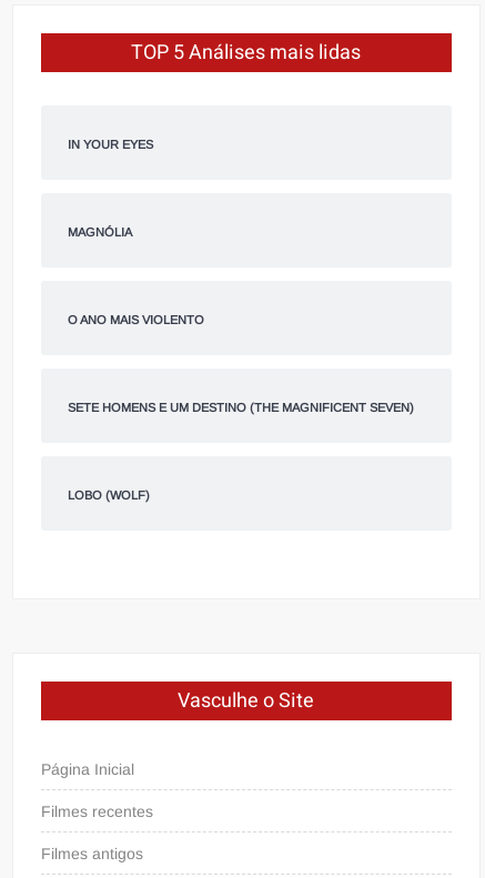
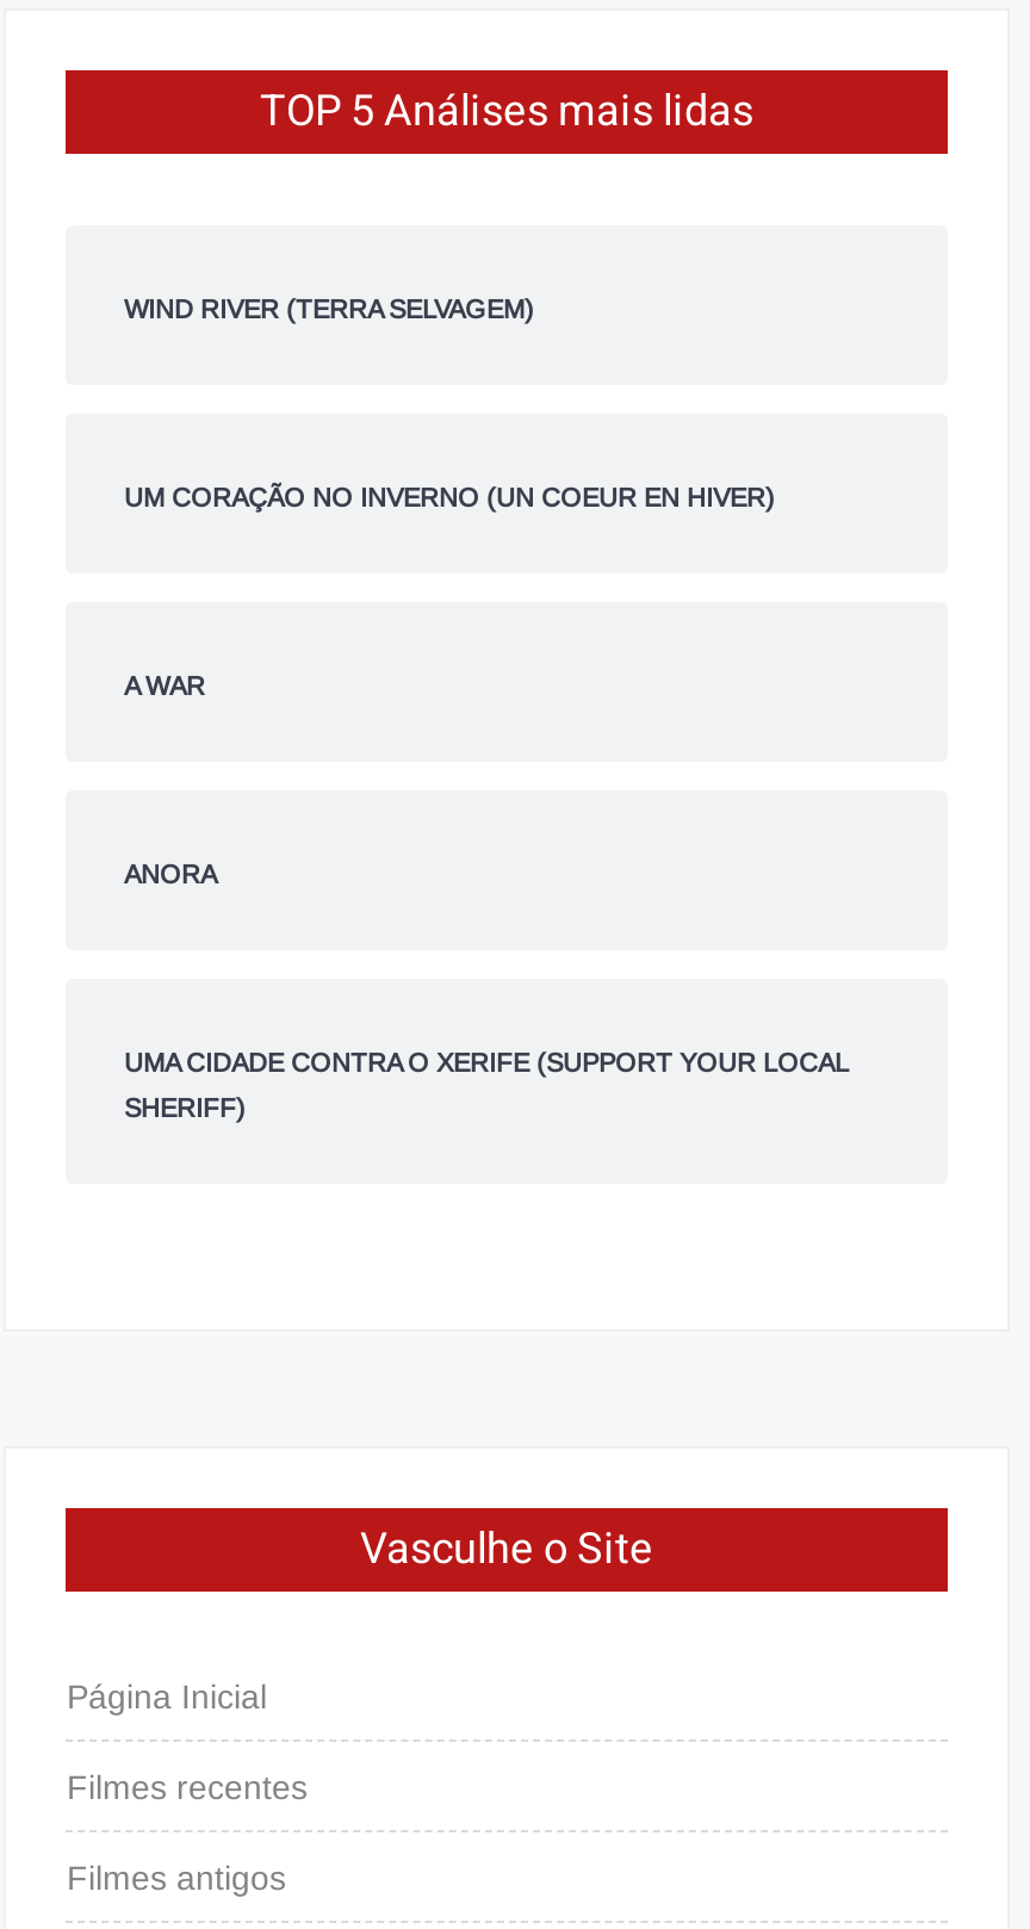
[68,137,154,151] IN YOUR EYES -> [124,294,534,323] WIND RIVER (TERRA SELVAGEM)
[68,225,133,238] MAGNÓLIA -> [124,482,775,511] UM CORAÇÃO NO INVERNO (UN COEUR EN HIVER)
[68,313,205,326] O ANO MAIS VIOLENTO -> [124,671,205,699] A WAR
[68,400,414,414] SETE HOMENS E UM DESTINO (THE MAGNIFICENT SEVEN) -> [124,859,217,888] ANORA
[68,488,150,501] LOBO (WOLF) -> [124,1047,849,1121] UMA CIDADE CONTRA O XERIFE (SUPPORT YOUR LOCAL | SHERIFF)

